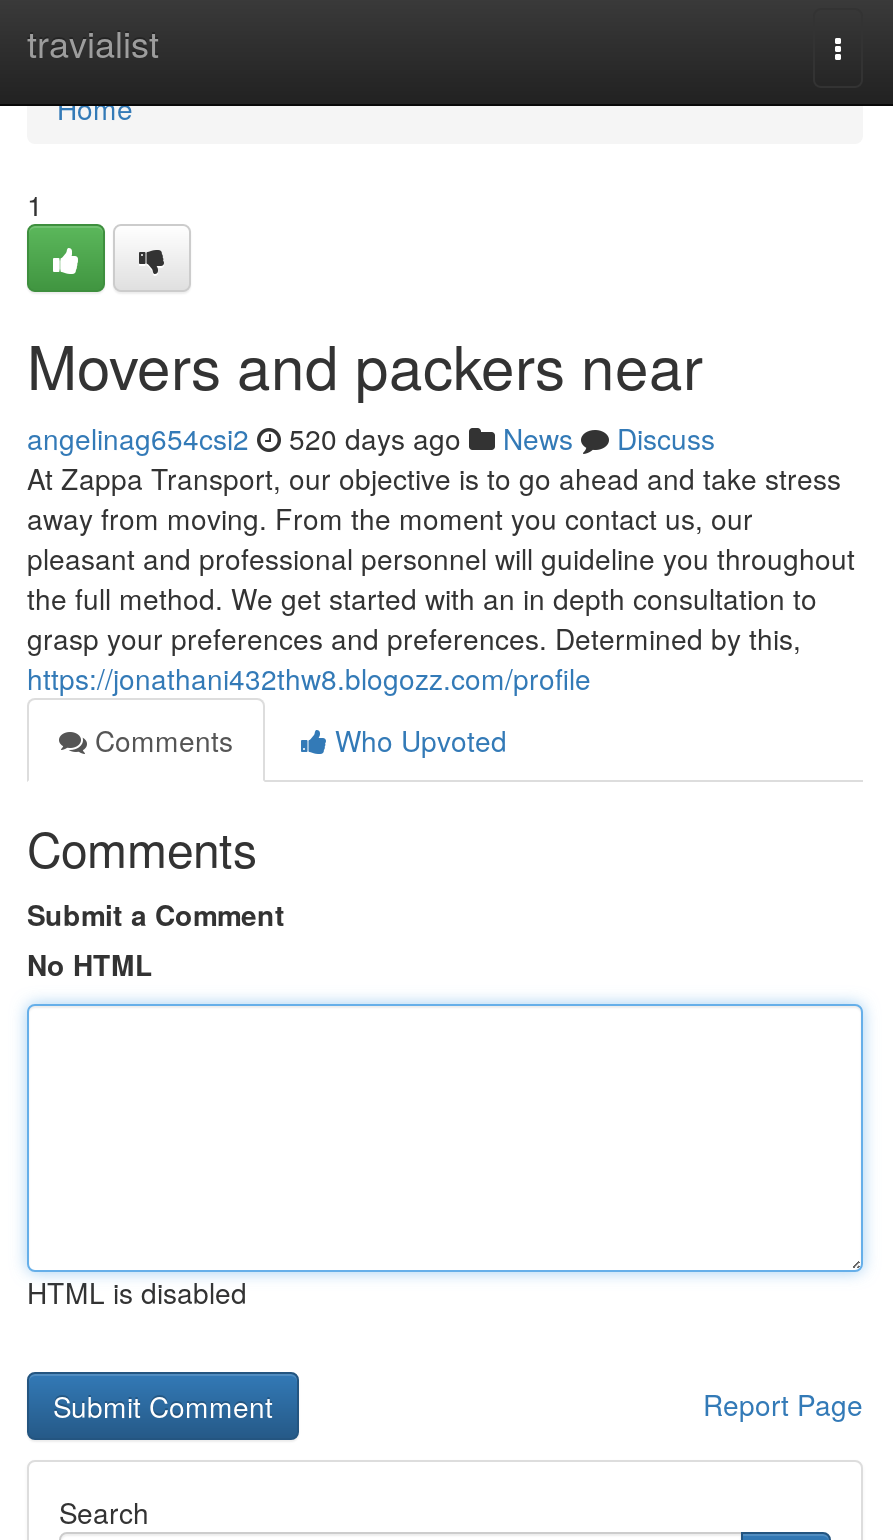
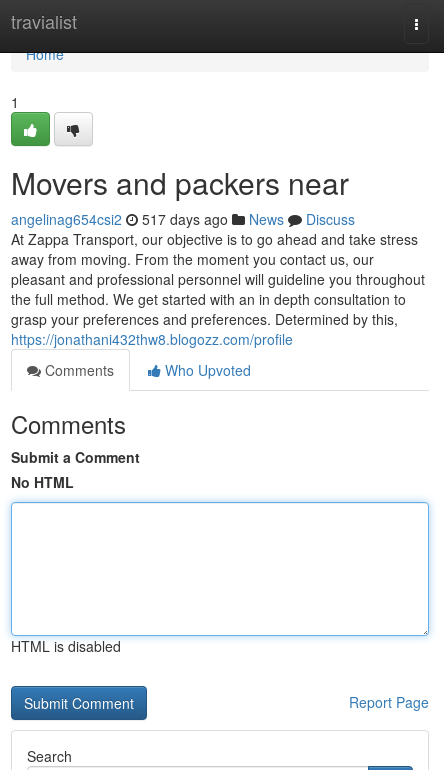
[27,418,715,458] angelinag654csi2 520 days ago News Discuss -> [11,209,355,229] angelinag654csi2 517 days ago News Discuss

